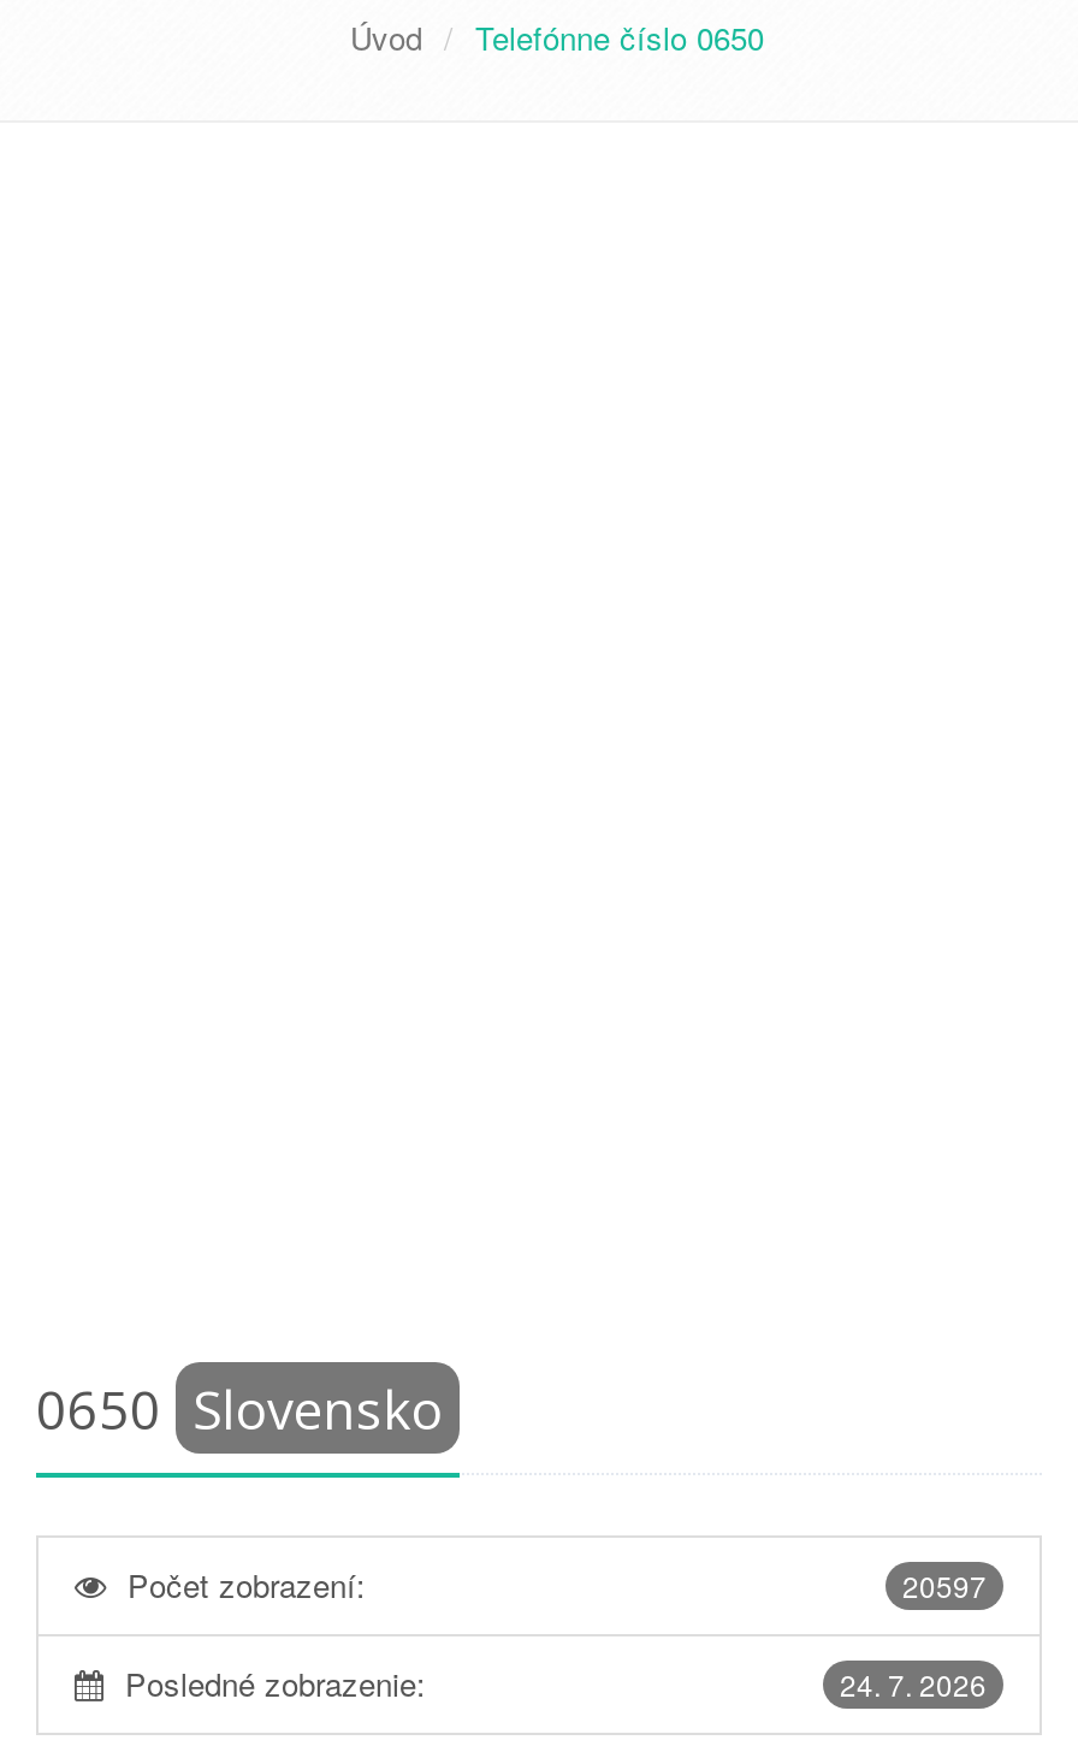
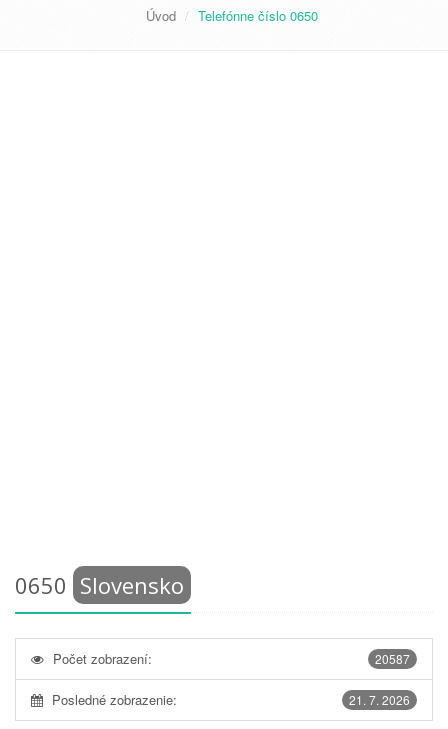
[902,1564,987,1605] 20597 -> [375,650,410,667] 20587
[840,1663,987,1704] 24. 7. 2026 -> [349,691,410,708] 21. 7. 2026

